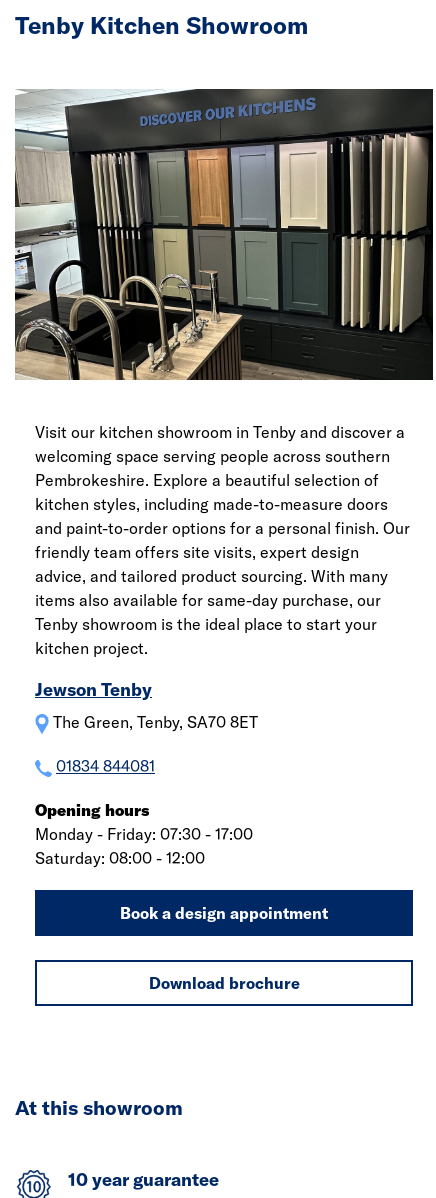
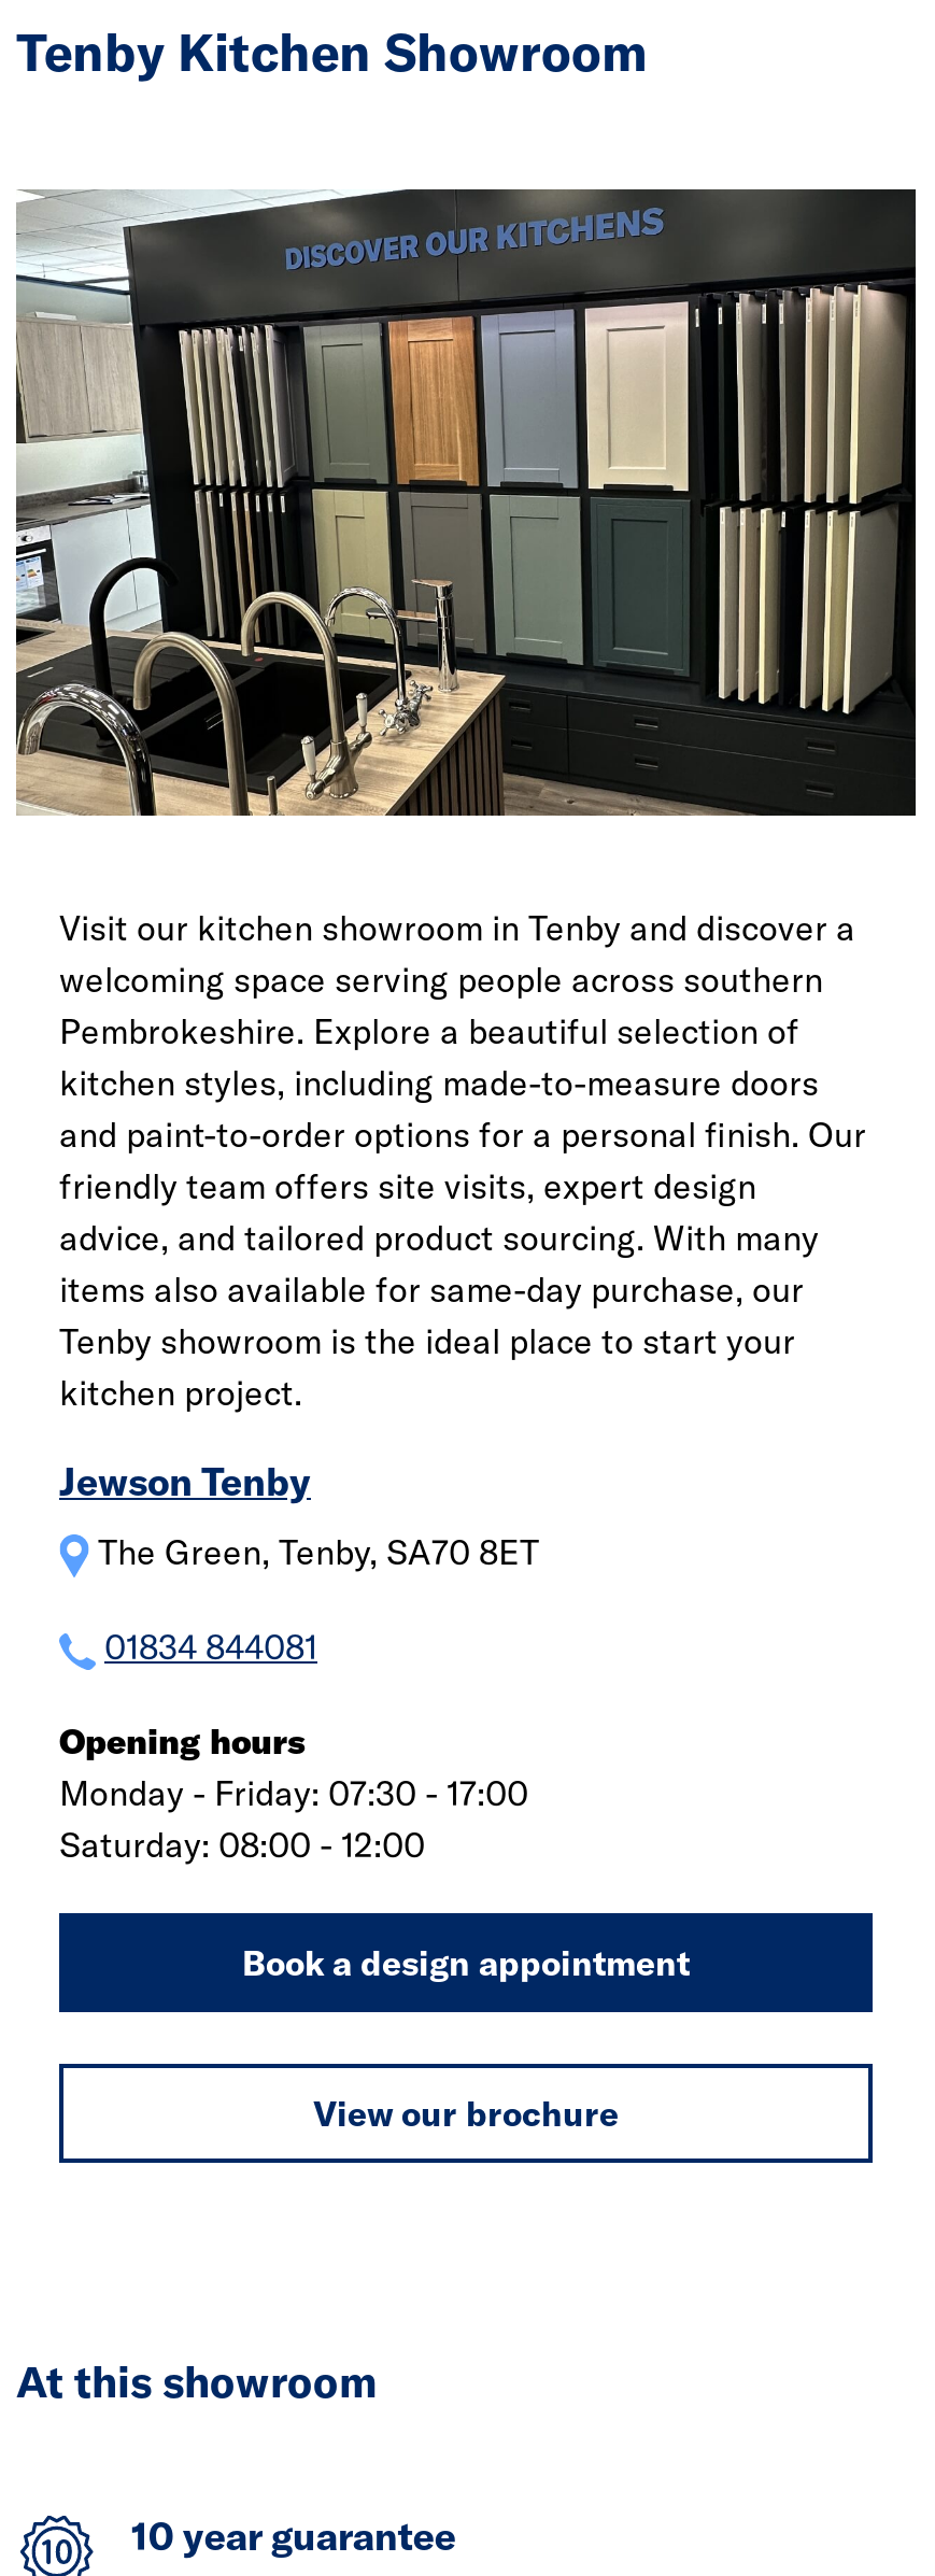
[148,973,299,993] Download brochure -> [313,2092,619,2135] View our brochure

